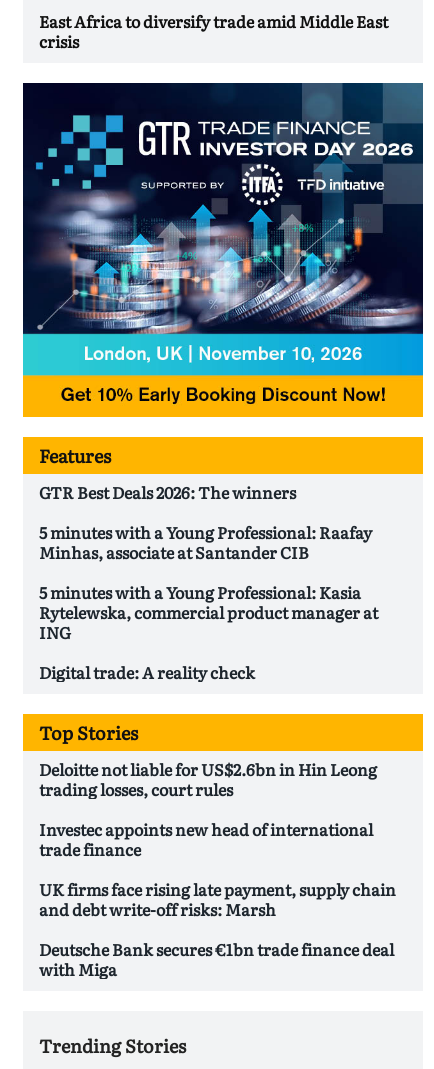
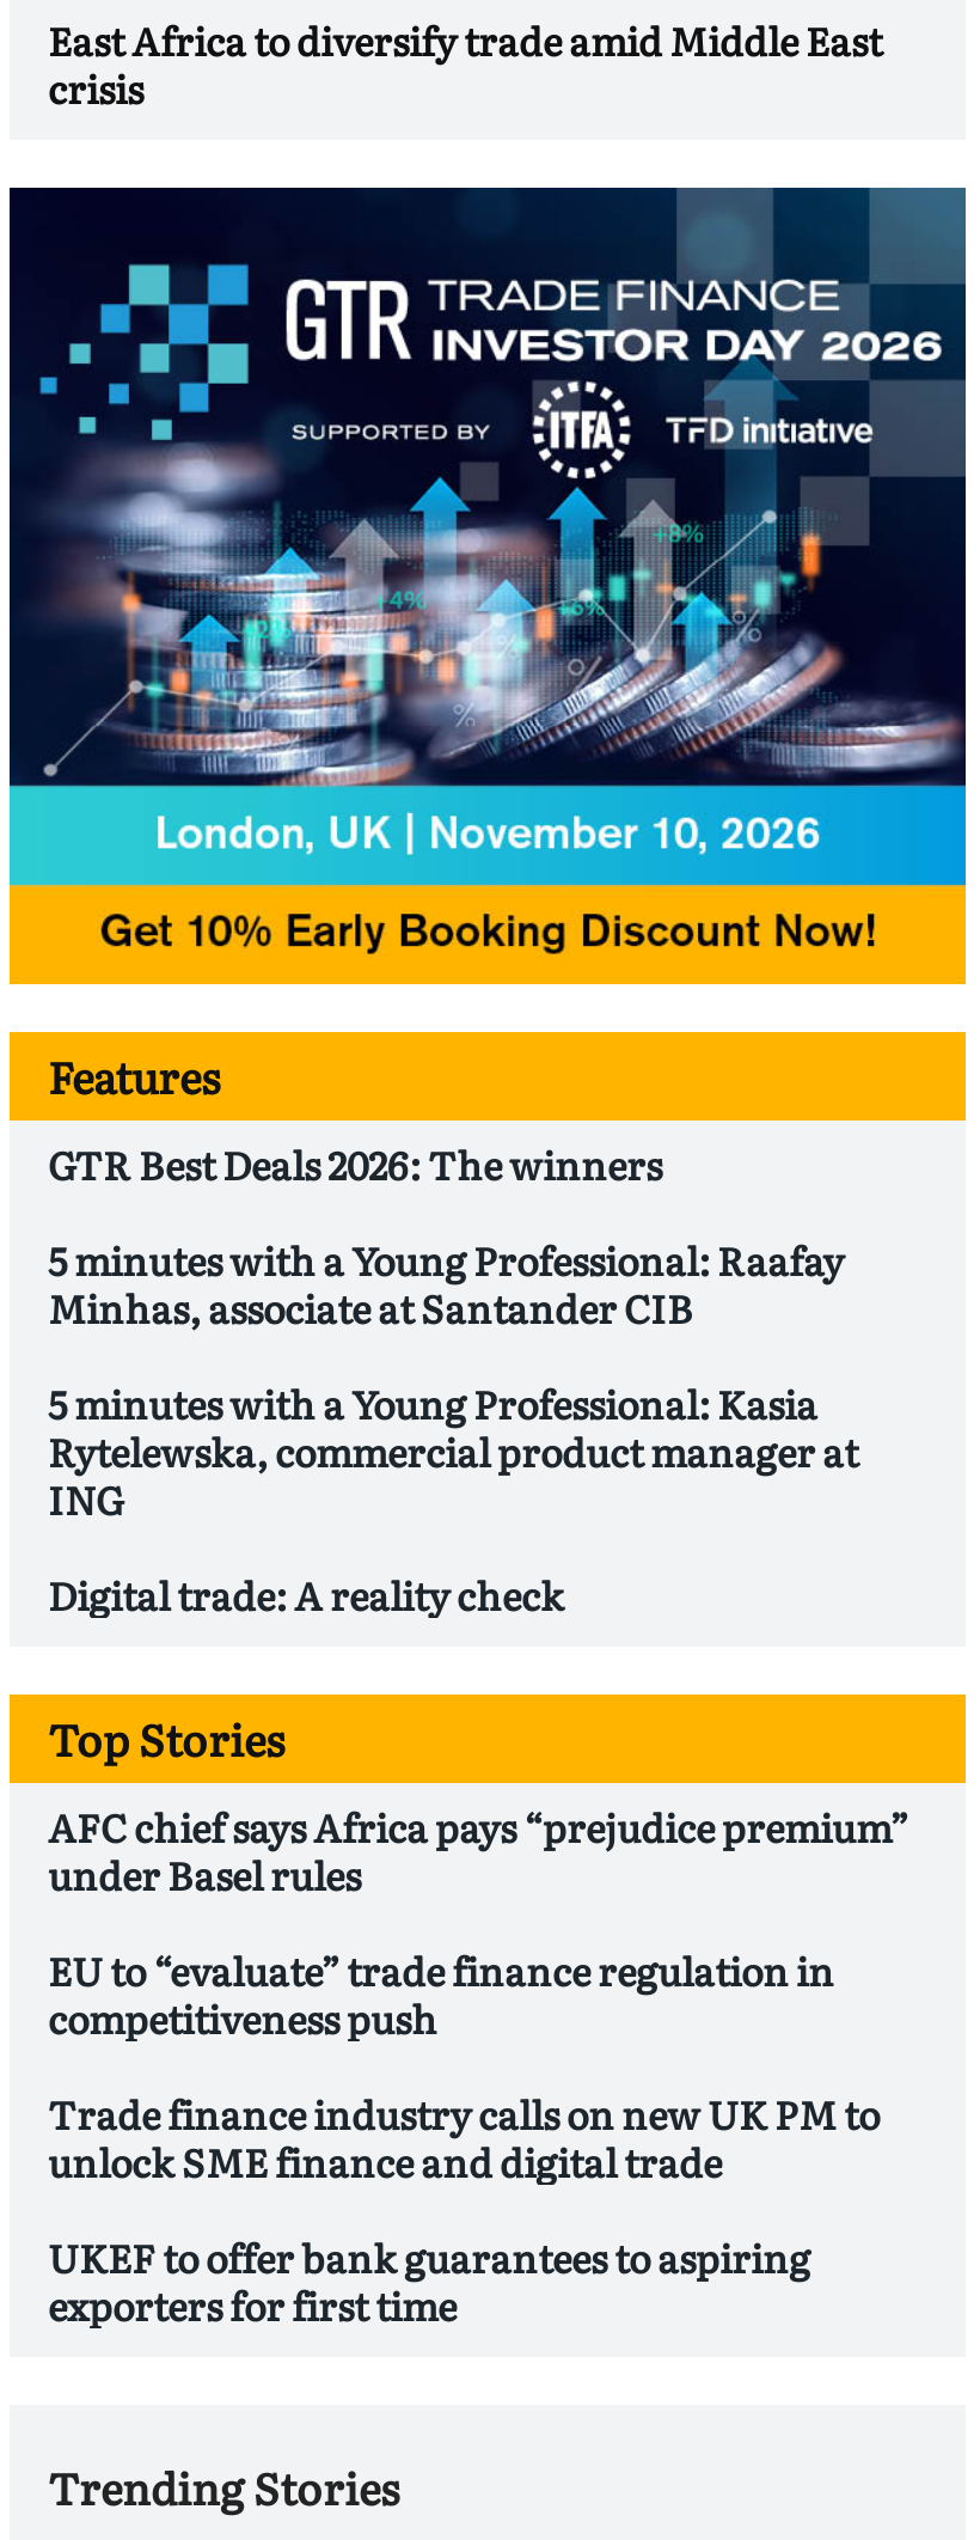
[39,756,377,800] Deloitte not liable for US$2.6bn in Hin Leong | trading losses, court rules -> [48,1799,908,1904] AFC chief says Africa pays “prejudice premium” | under Basel rules
[39,816,373,860] Investec appoints new head of international | trade finance -> [48,1942,834,2047] EU to “evaluate” trade finance regulation in | competitiveness push
[39,876,396,920] UK firms face rising late payment, supply chain | and debt write-off risks: Marsh -> [48,2086,880,2191] Trade finance industry calls on new UK PM to | unlock SME finance and digital trade
[39,936,394,980] Deutsche Bank secures €1bn trade finance deal | with Miga -> [48,2229,810,2334] UKEF to offer bank guarantees to aspiring | exporters for first time

